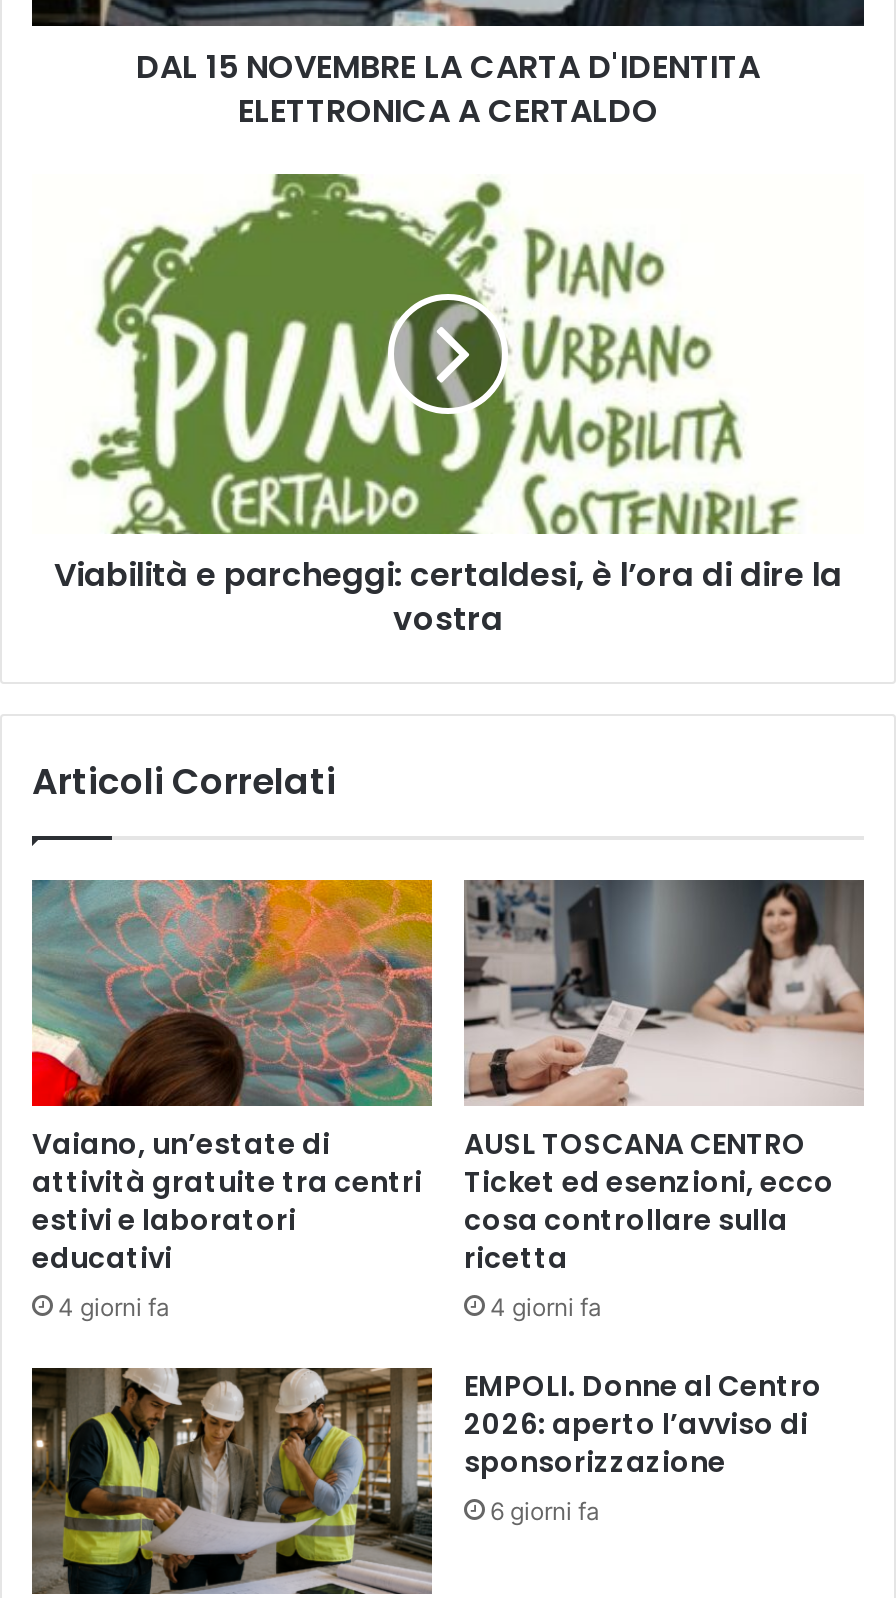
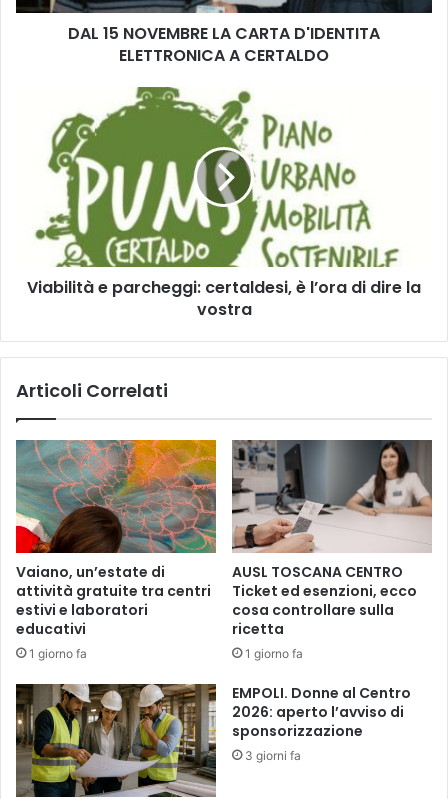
[58,1292,170,1322] 4 giorni fa -> [29,646,87,661] 1 giorno fa
[490,1292,602,1322] 4 giorni fa -> [245,646,303,661] 1 giorno fa
[490,1496,600,1526] 6 giorni fa -> [245,748,301,763] 3 giorni fa

